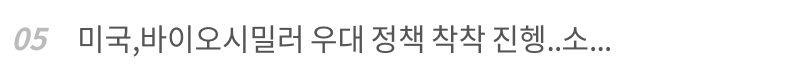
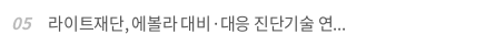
[77,16,611,60] 미국,바이오시밀러 우대 정책 착착 진헹..소... -> [48,11,345,35] 라이트재단, 에볼라 대비·대응 진단기술 연...

